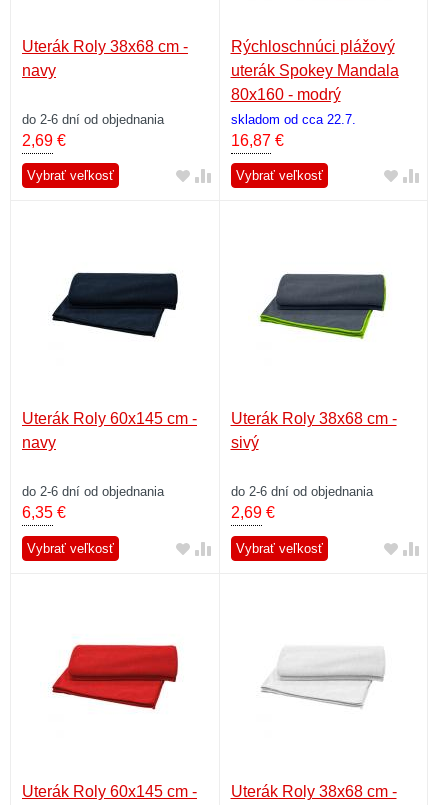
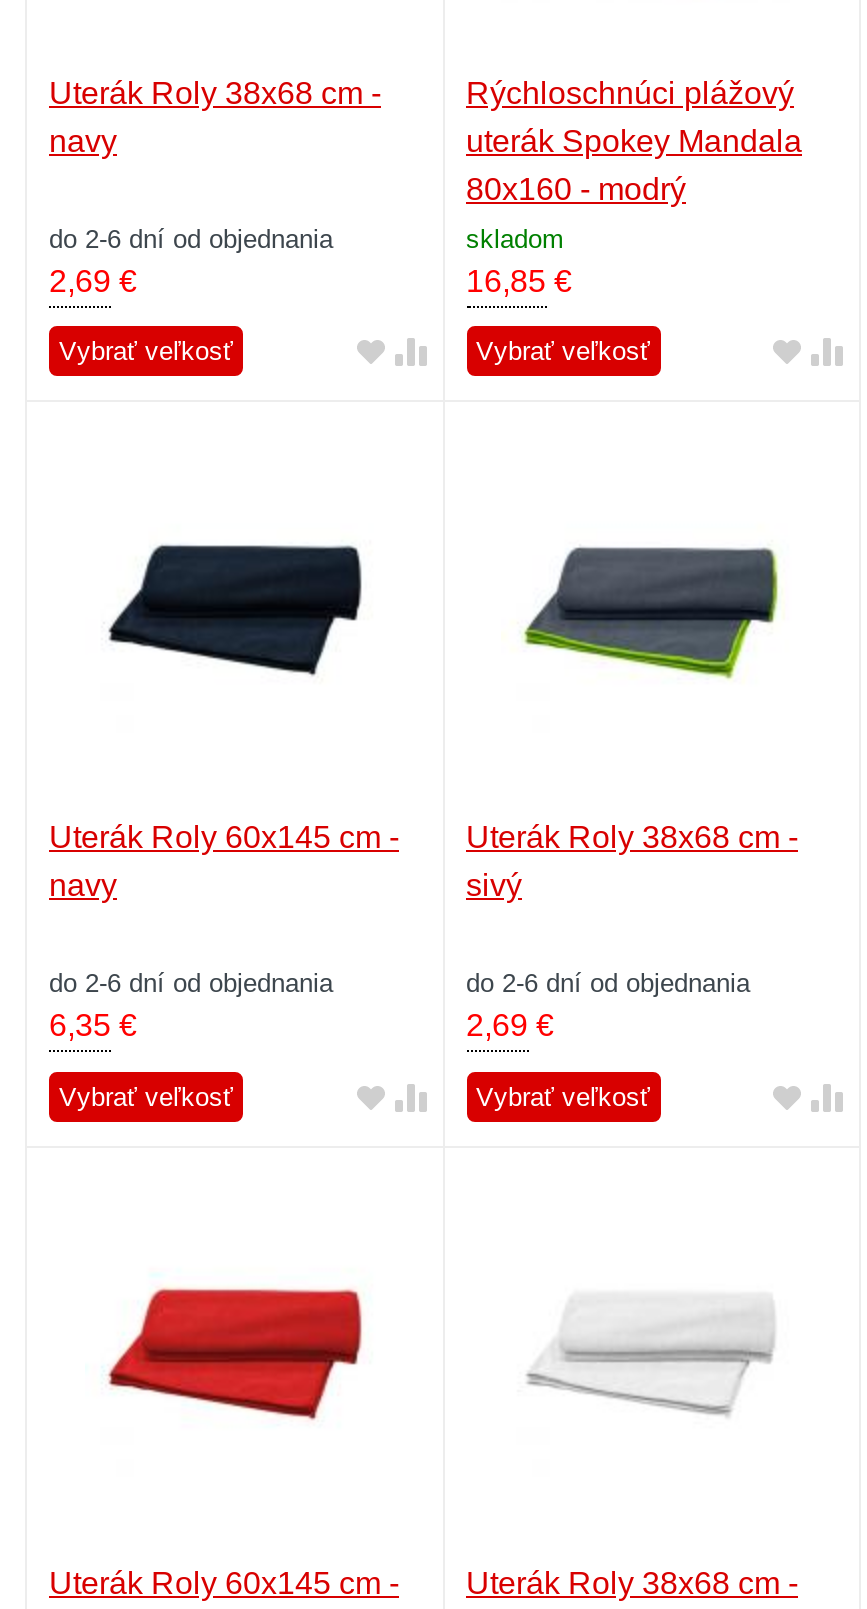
[230,111,355,148] skladom od cca 22.7. | 16,87 € -> [466,223,572,297] skladom | 16,85 €

